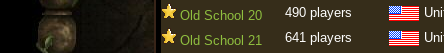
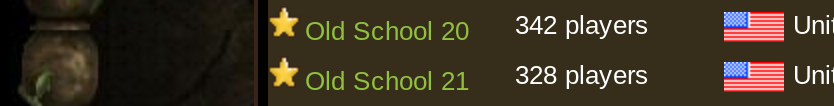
[179,5,351,23] Old School 20 490 players -> [305,10,649,46] Old School 20 342 players
[179,30,351,48] Old School 21 641 players -> [305,60,649,96] Old School 21 328 players

